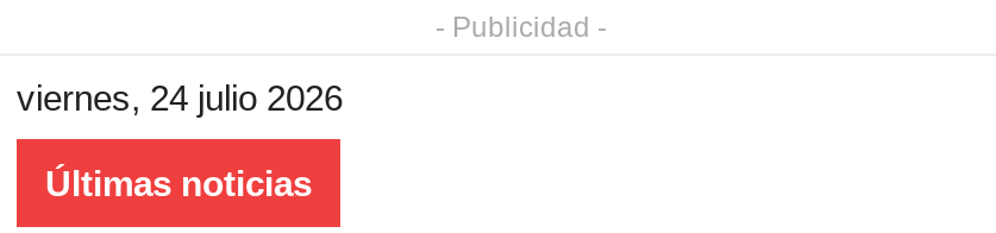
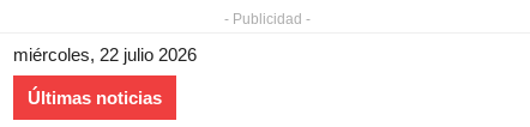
[17,77,343,118] viernes, 24 julio 2026 -> [13,44,197,65] miércoles, 22 julio 2026

